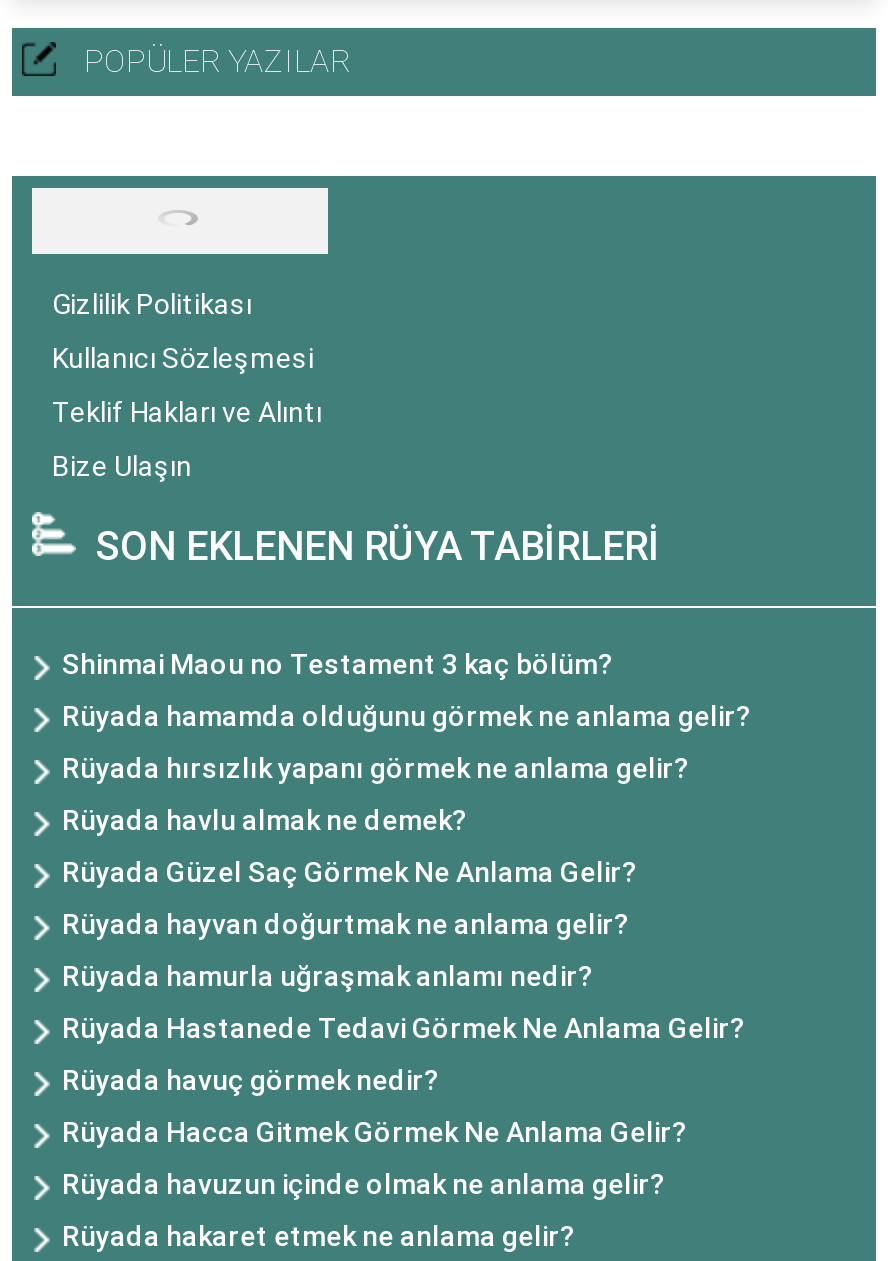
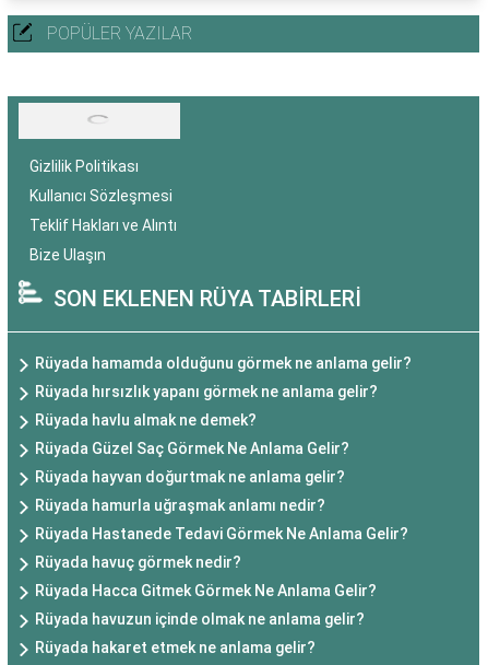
[62,648,614,680] Shinmai Maou no Testament 3 kaç bölüm? -> none

